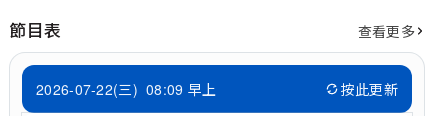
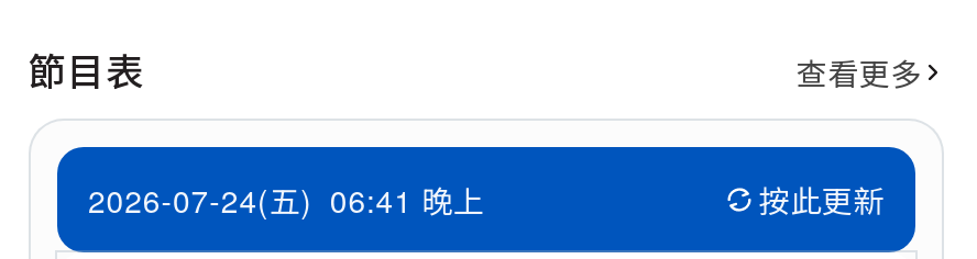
[36,79,216,99] 2026-07-22(三) 08:09 早上 -> [88,178,485,222] 2026-07-24(五) 06:41 晚上

